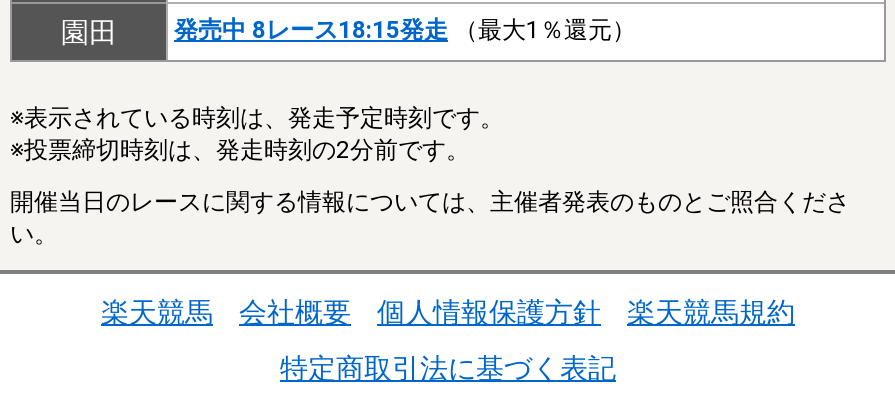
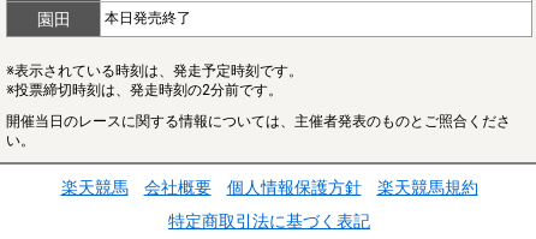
[174,16,636,44] 発売中 8レース18:15発走（最大1％還元） -> [105,9,191,26] 本日発売終了

